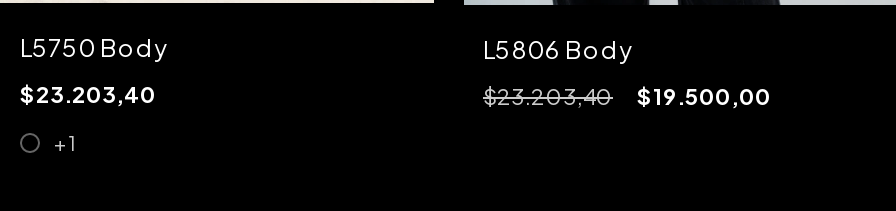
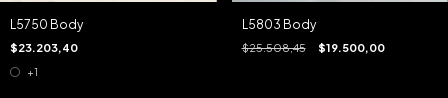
[483,35,631,65] L5806 Body -> [241,17,315,32] L5803 Body
[483,83,771,109] $23.203,40 $19.500,00 -> [241,41,384,54] $25.508,45 $19.500,00

